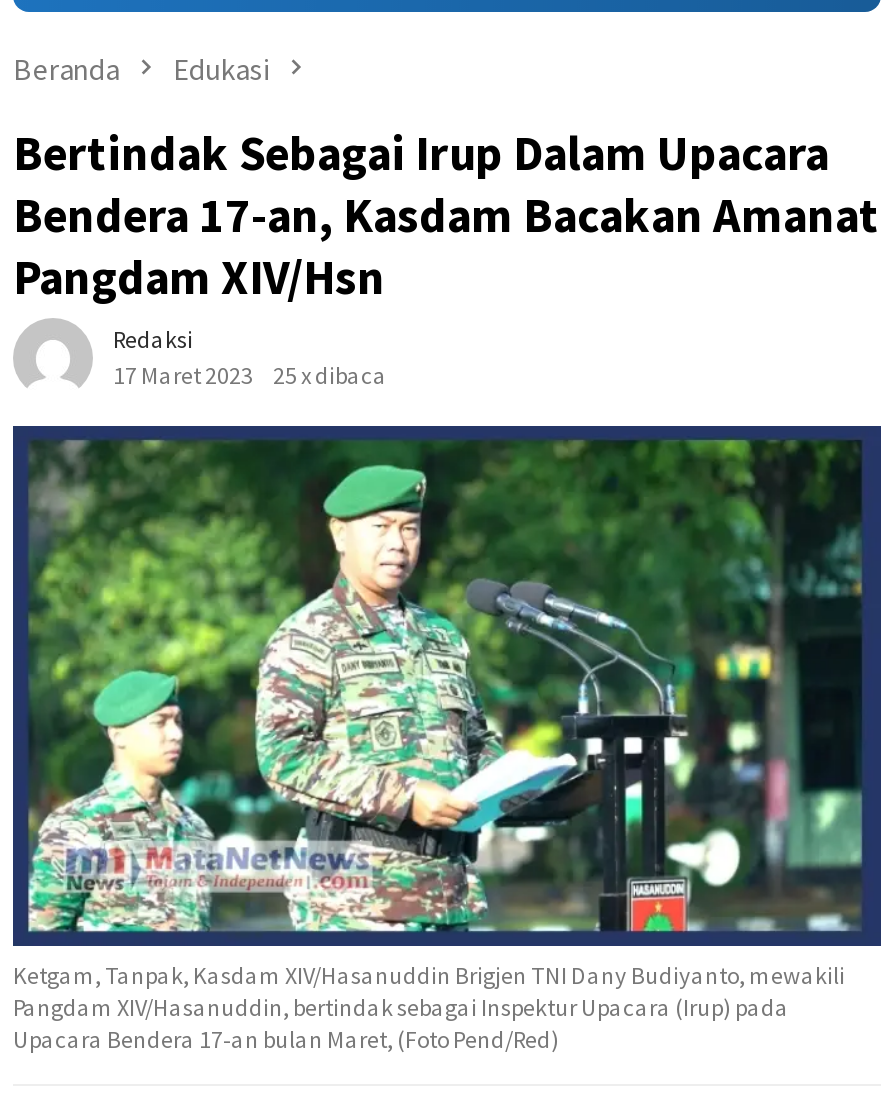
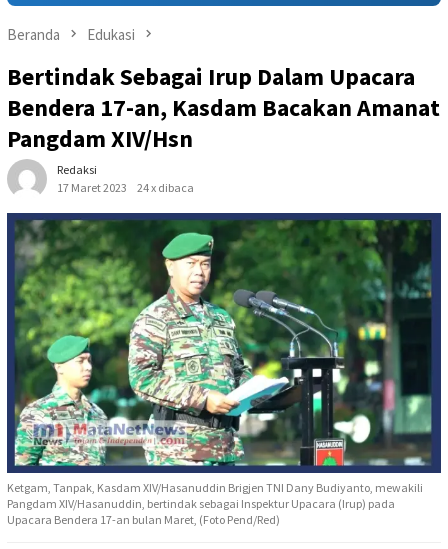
[113,361,387,391] 17 Maret 2023 25 x dibaca -> [57,180,194,195] 17 Maret 2023 24 x dibaca

